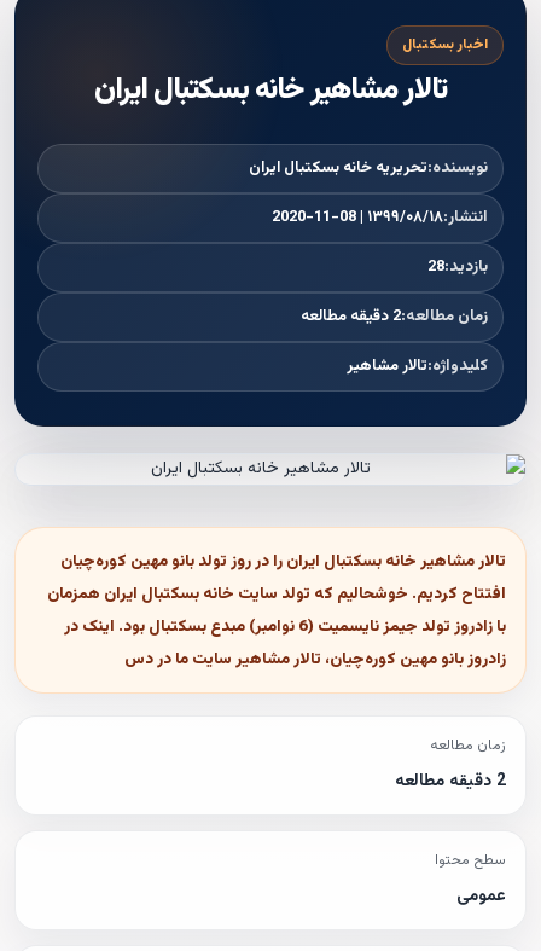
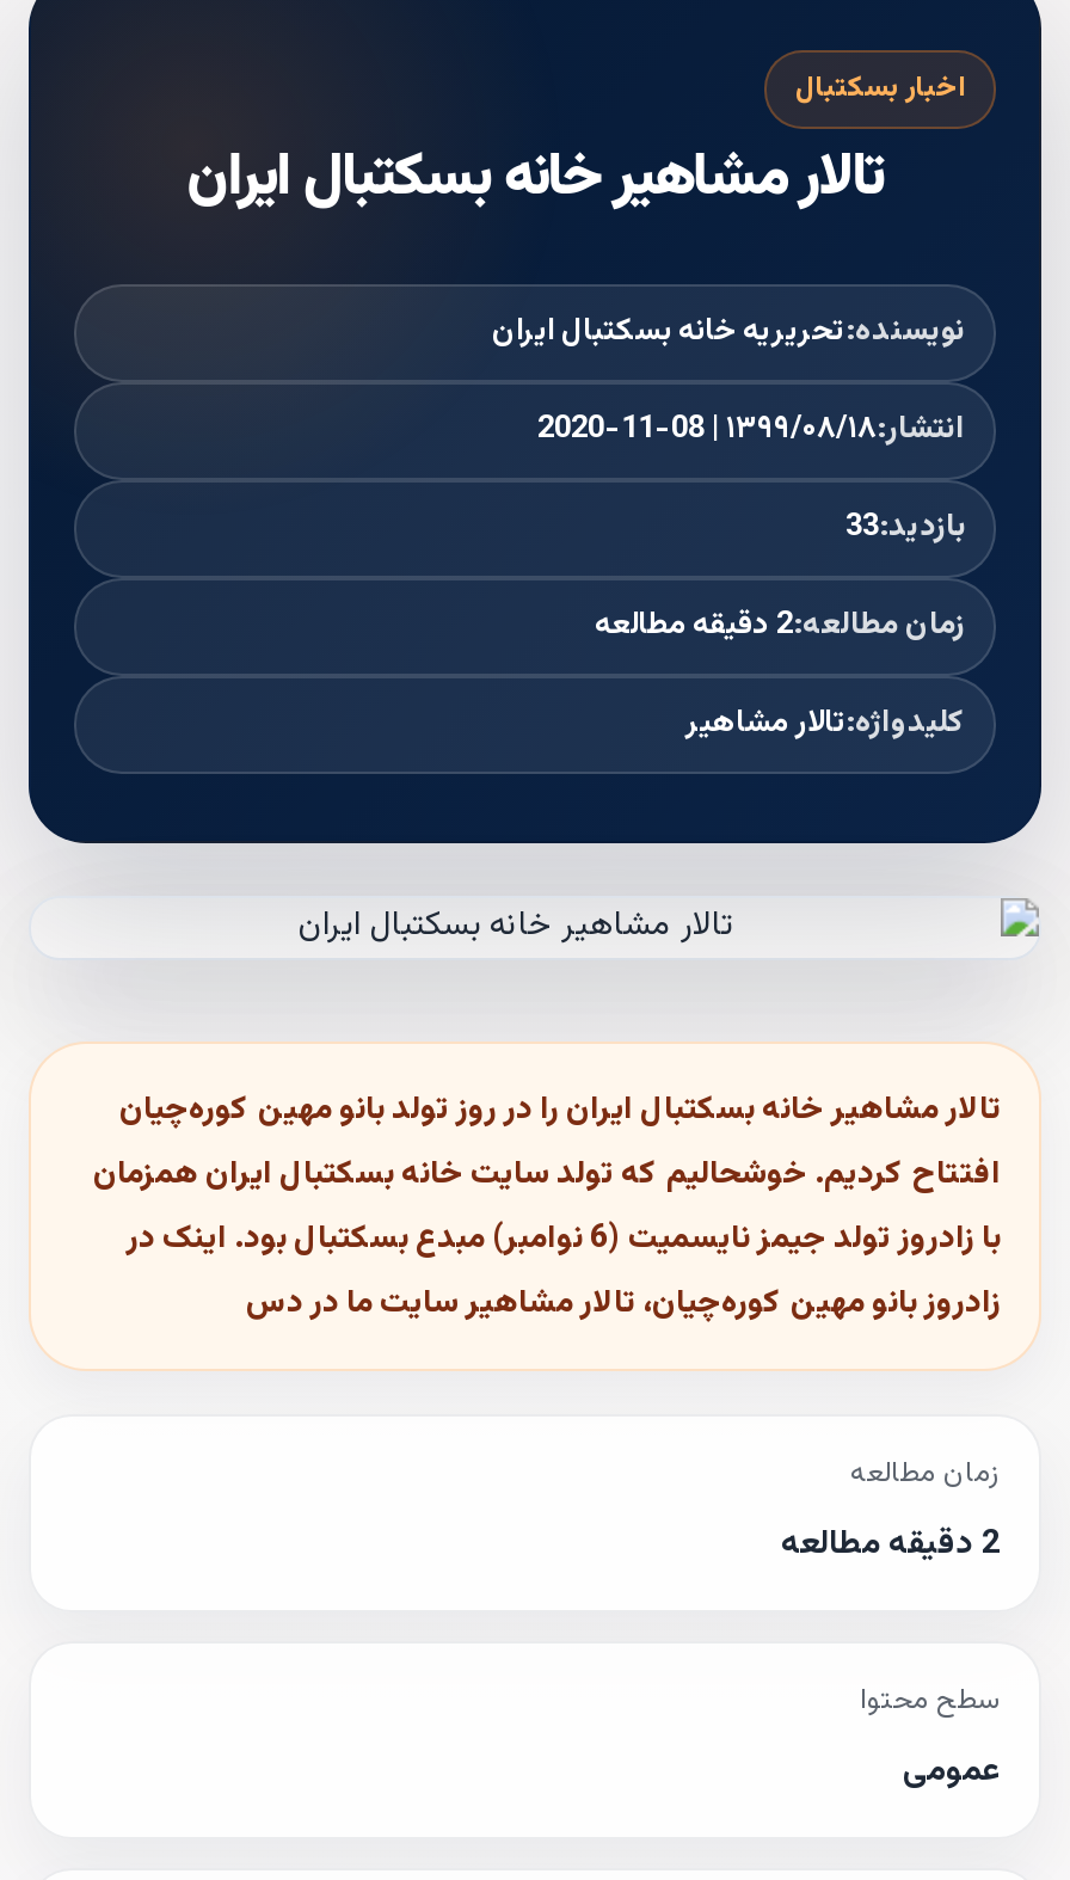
[427,255,488,279] بازدید:28 -> [845,504,965,552] بازدید:33

